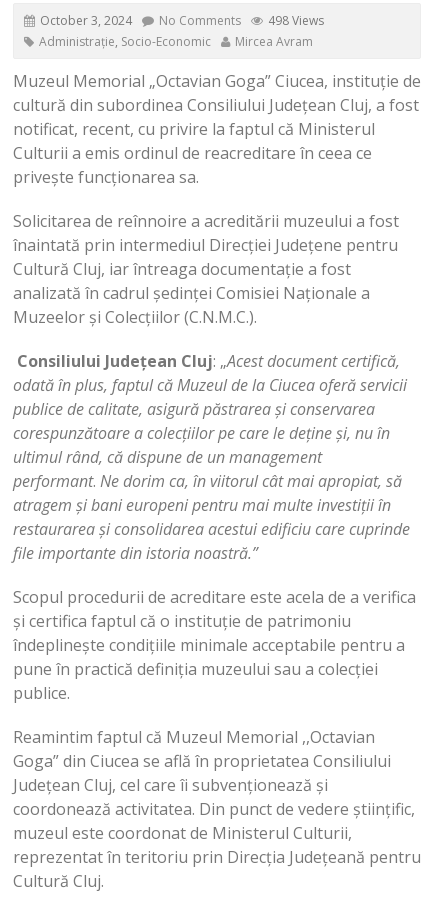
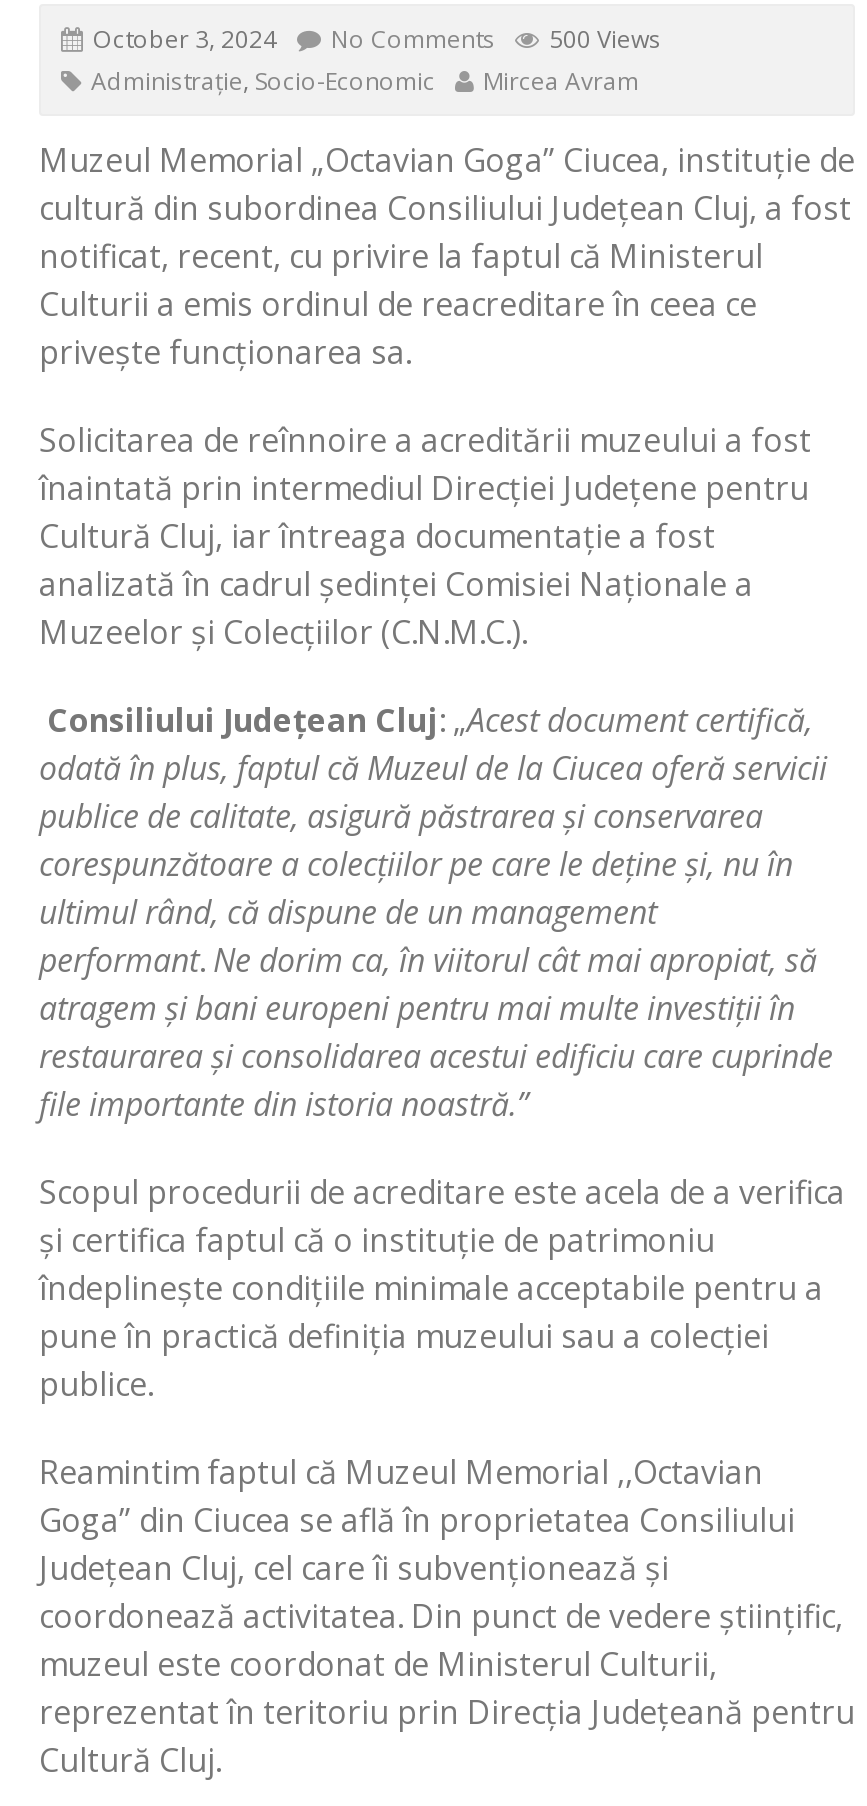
[40,12,324,29] October 3, 2024 No Comments 498 Views -> [93,22,661,56] October 3, 2024 No Comments 500 Views

